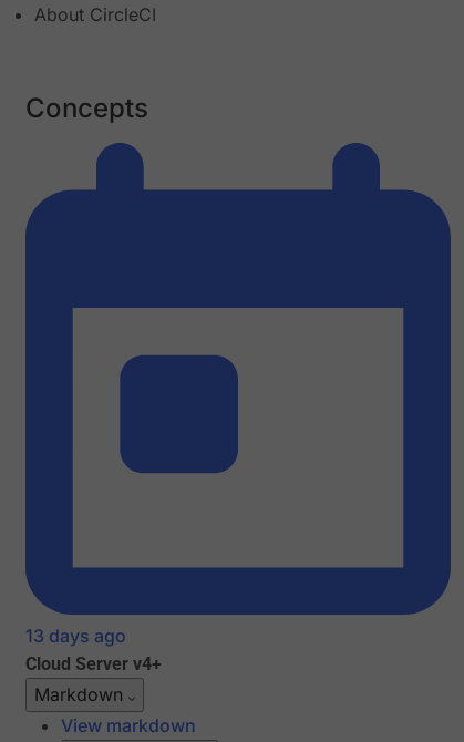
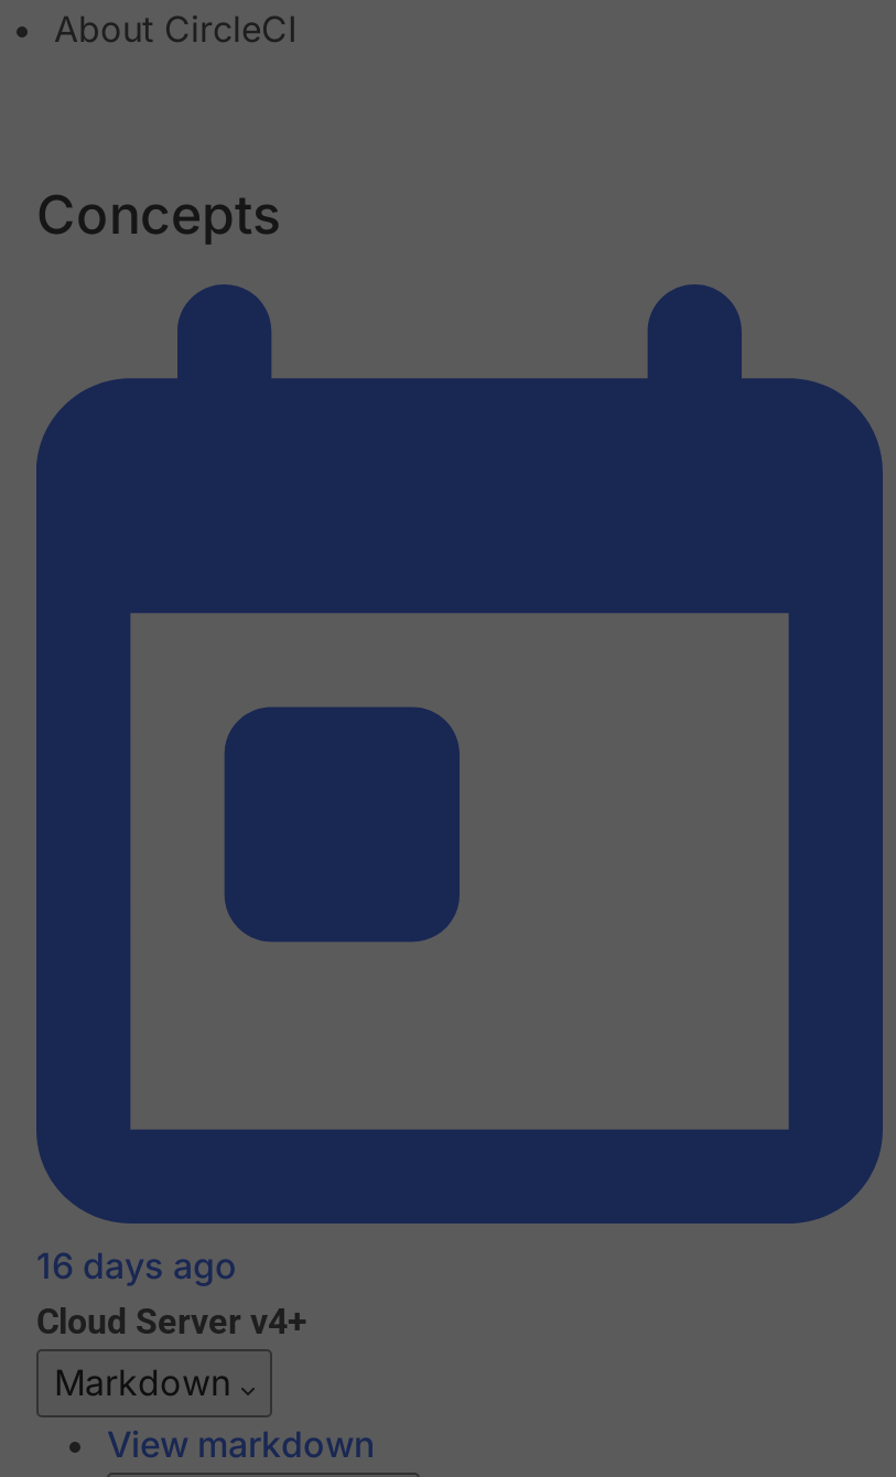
[25,625,126,647] 13 days ago -> [36,1244,237,1289] 16 days ago

